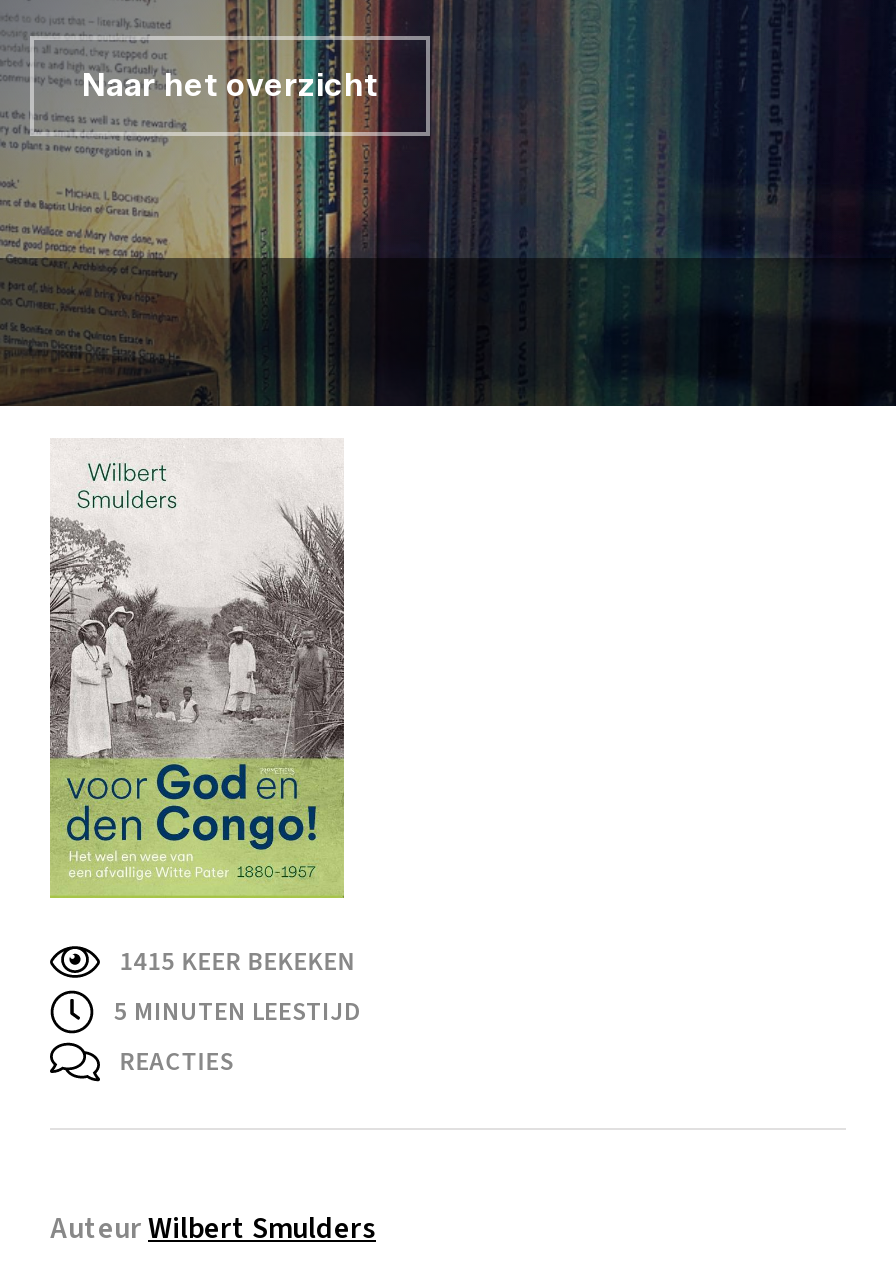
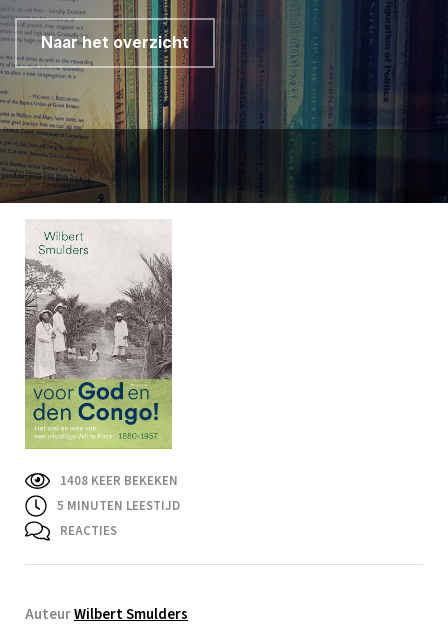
[120,944,356,980] 1415 KEER BEKEKEN -> [60,472,178,490] 1408 KEER BEKEKEN

